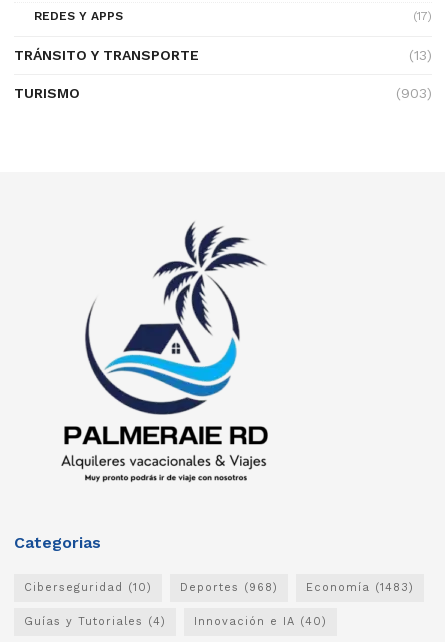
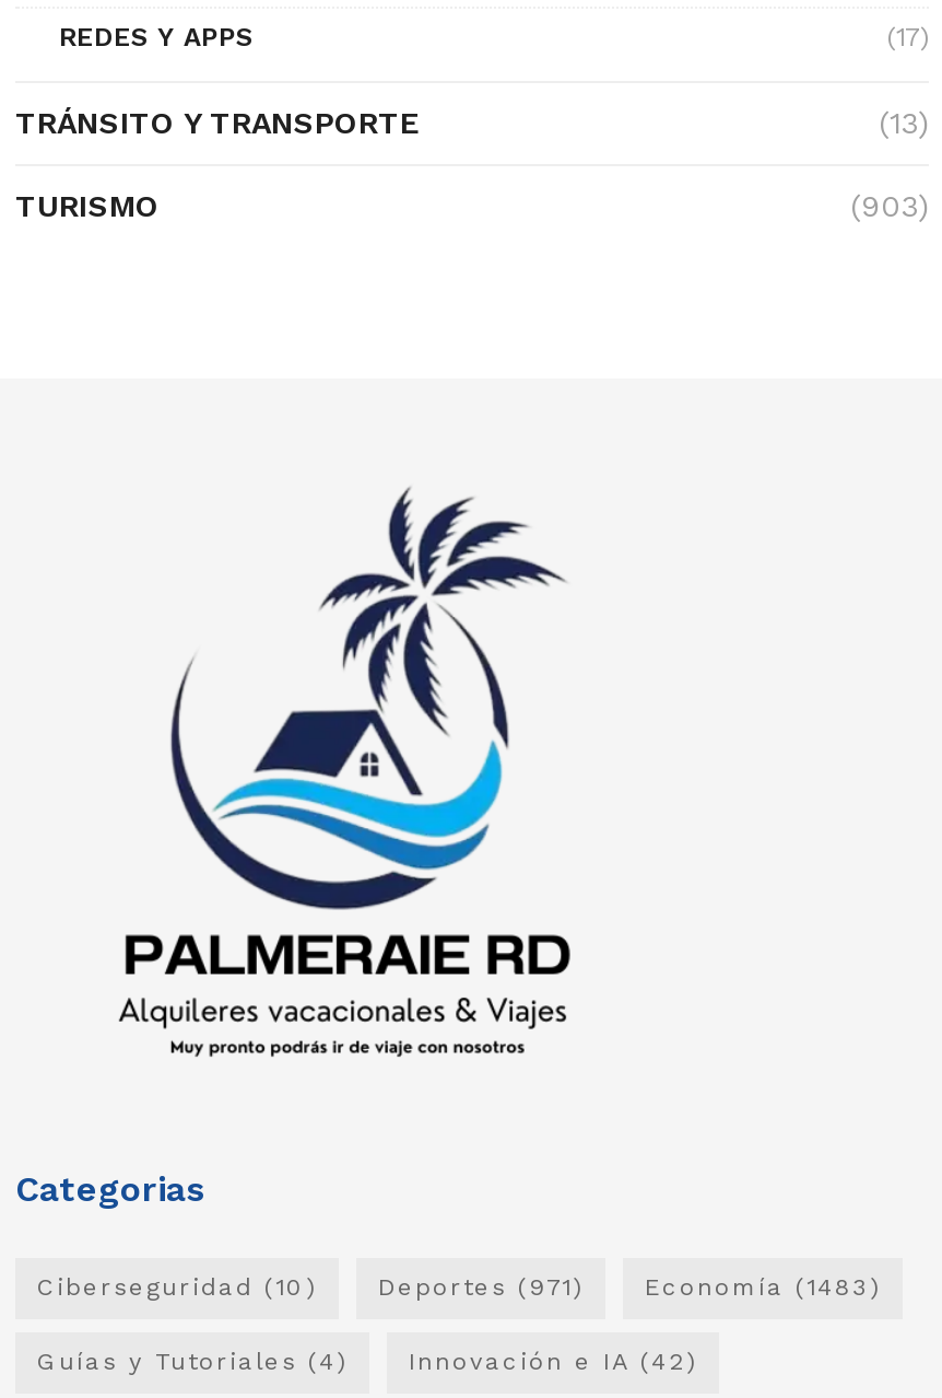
[180,581,278,594] Deportes (968) -> [378,1273,584,1301] Deportes (971)
[194,615,327,628] Innovación e IA (40) -> [409,1347,697,1376] Innovación e IA (42)

